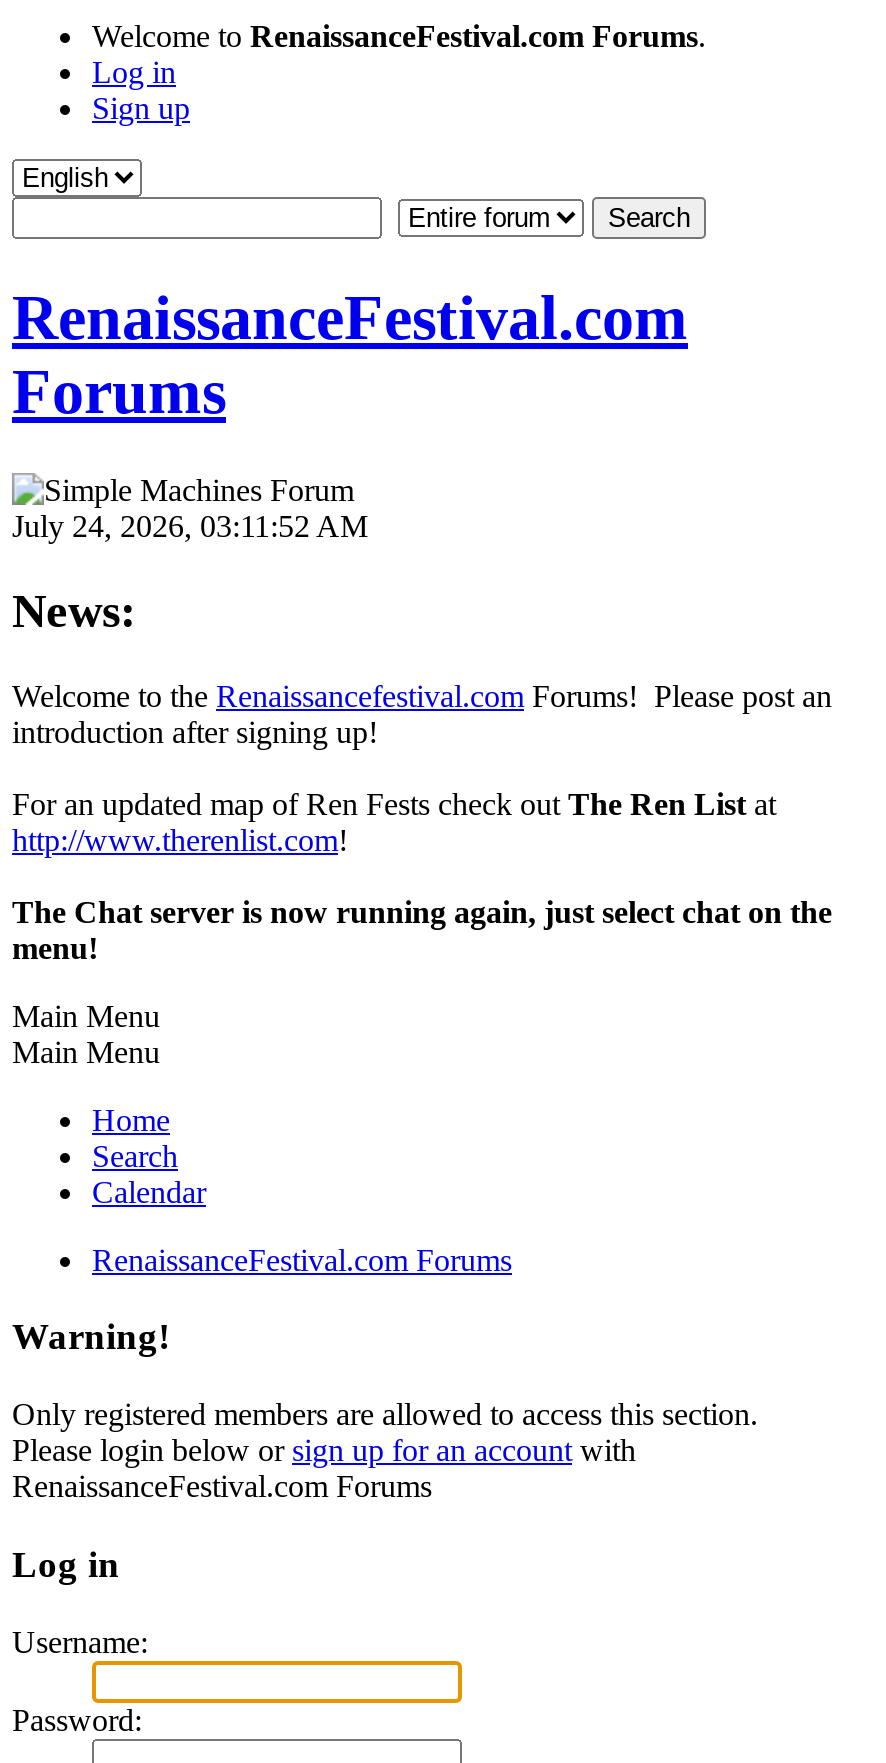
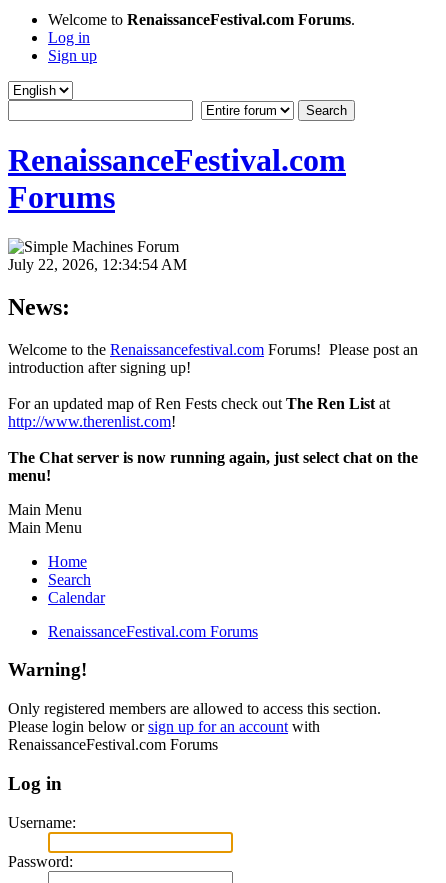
[12,509,368,543] July 24, 2026, 03:11:52 AM -> [8,256,187,273] July 22, 2026, 12:34:54 AM

